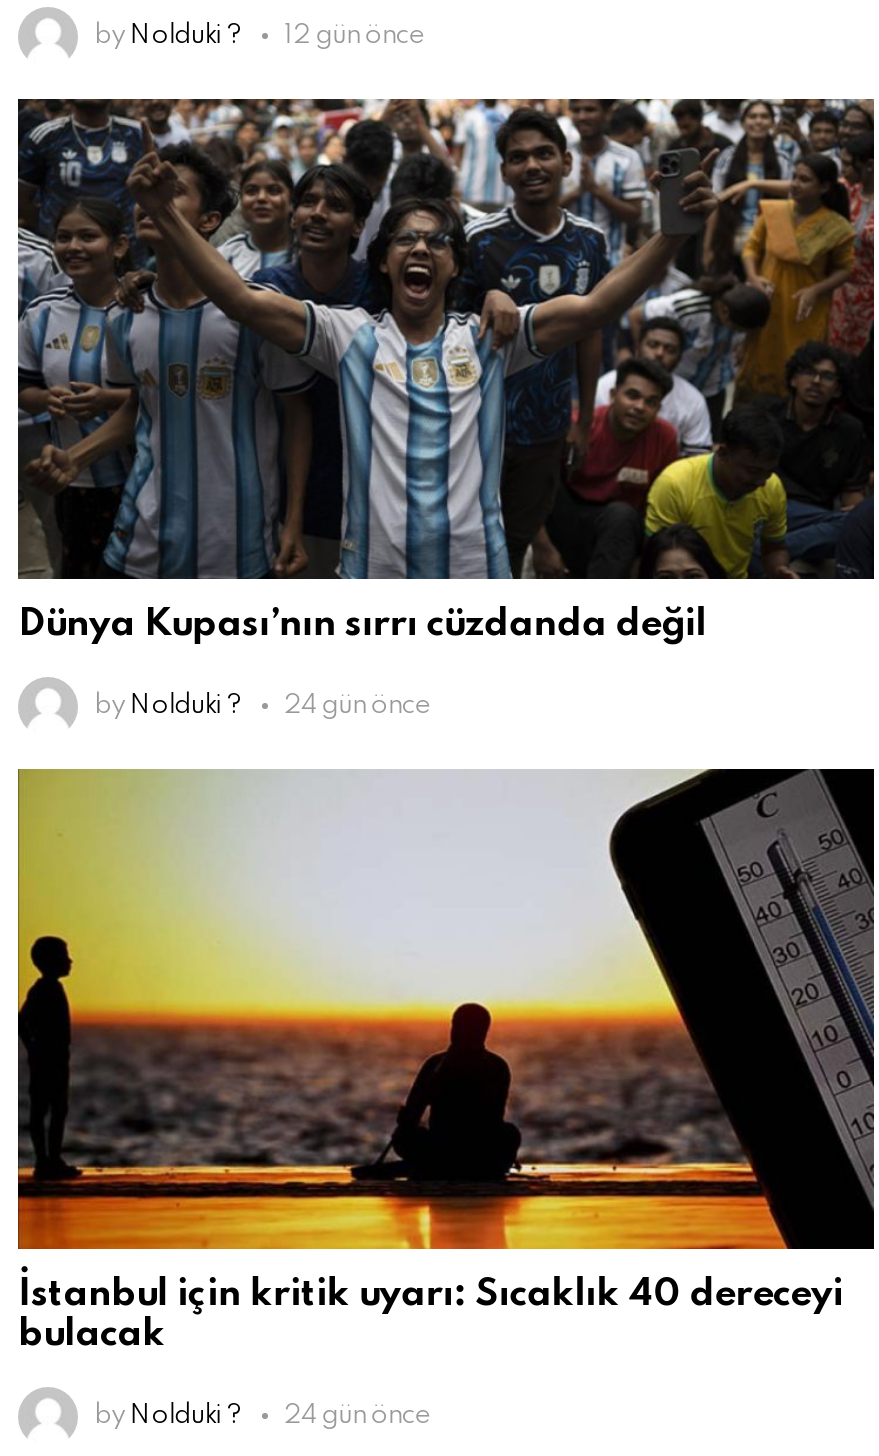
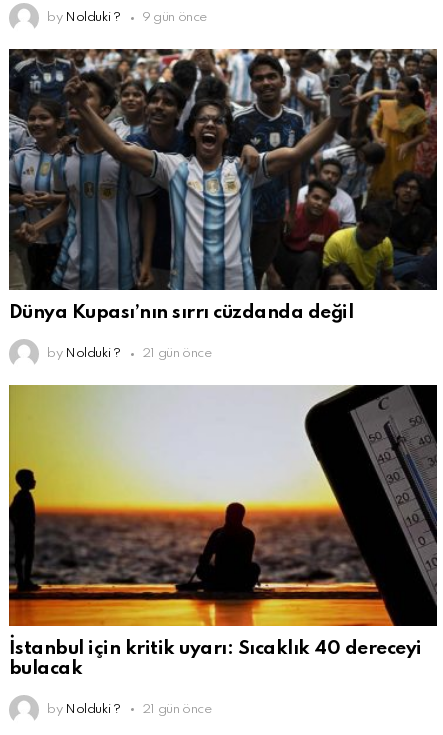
[94,22,423,48] by Nolduki ? 12 gün önce -> [47,11,207,24] by Nolduki ? 9 gün önce
[94,692,429,718] by Nolduki ? 24 gün önce -> [47,347,212,360] by Nolduki ? 21 gün önce
[94,1403,429,1429] by Nolduki ? 24 gün önce -> [47,703,212,716] by Nolduki ? 21 gün önce

